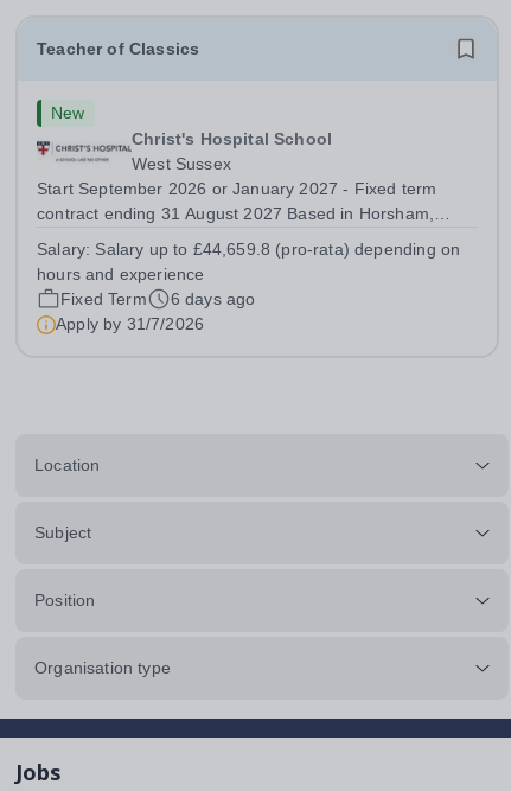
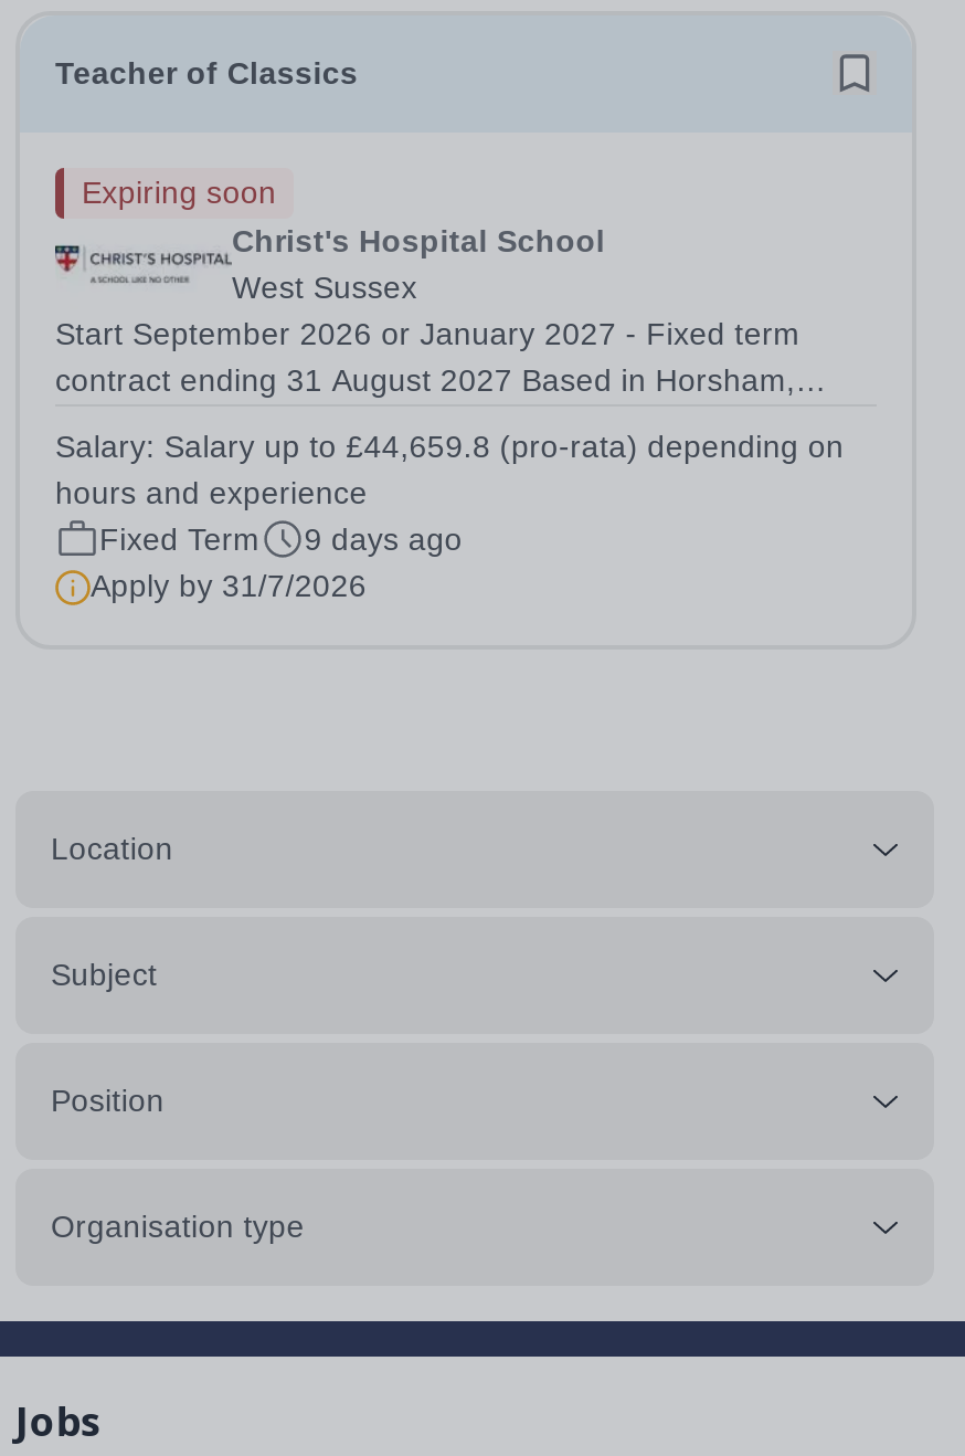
[51,103,85,122] New -> [82,175,276,210] Expiring soon
[60,289,255,308] Fixed Term 6 days ago -> [99,521,462,557] Fixed Term 9 days ago

